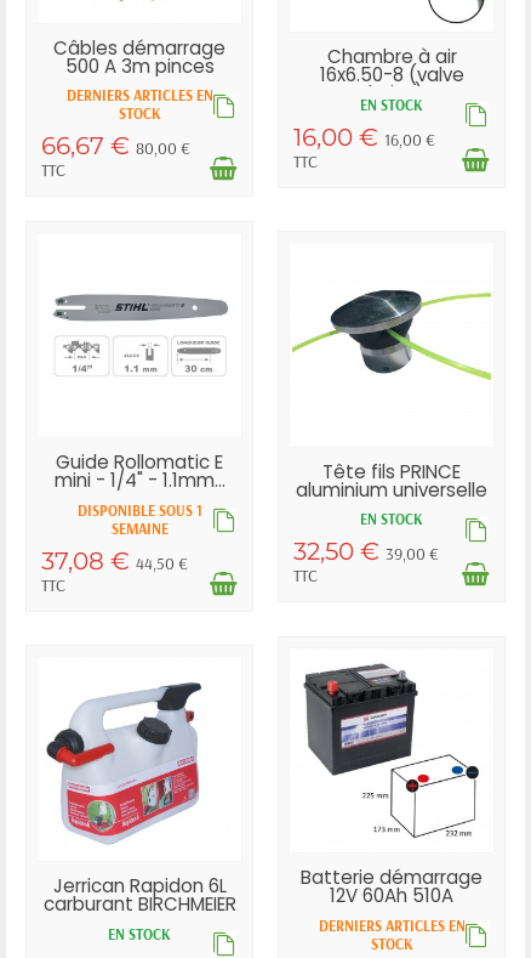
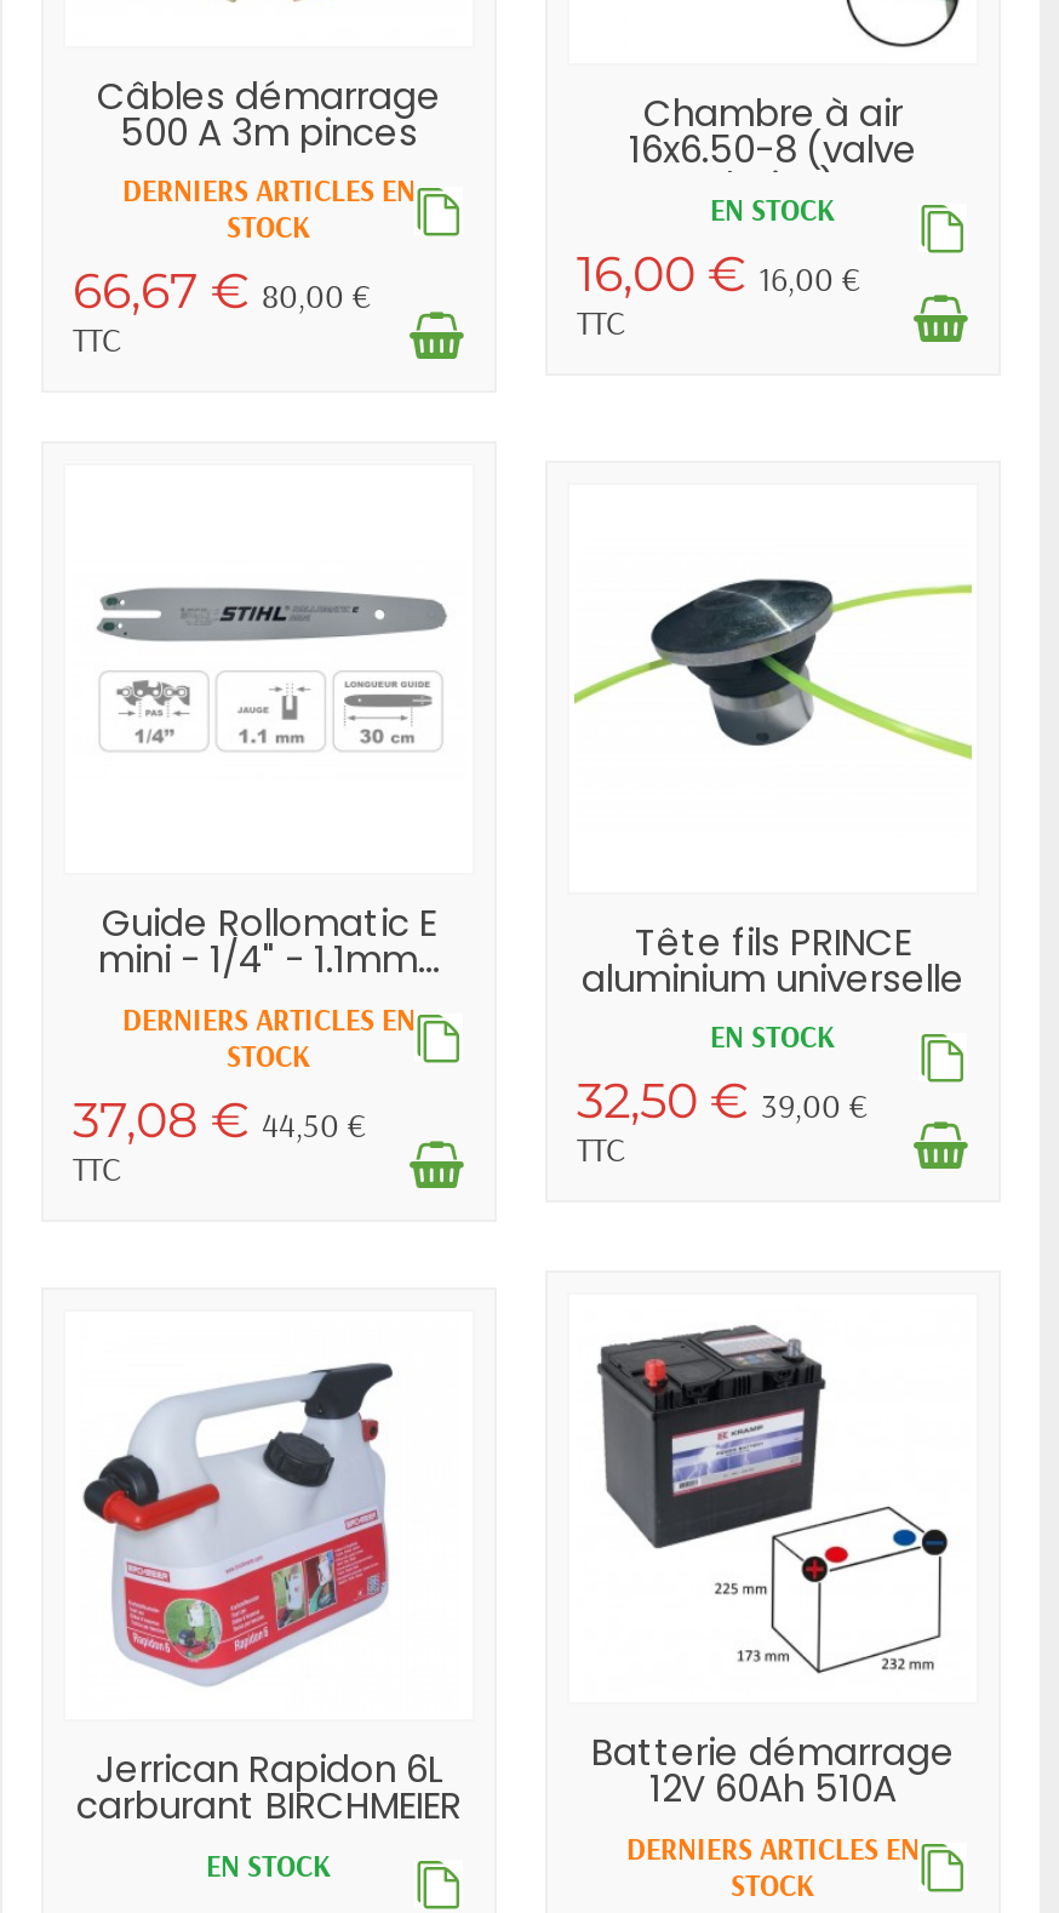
[77,501,202,538] DISPONIBLE SOUS 1 | SEMAINE -> [122,1001,416,1074] DERNIERS ARTICLES EN | STOCK

